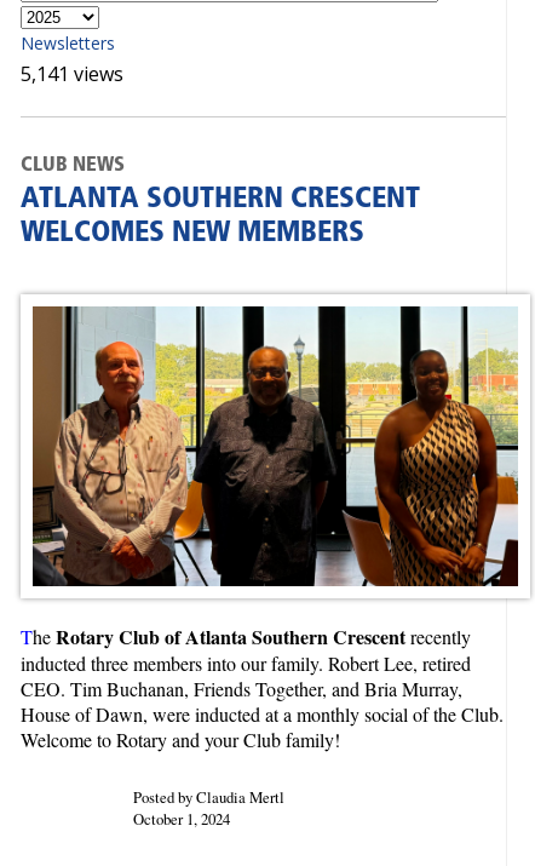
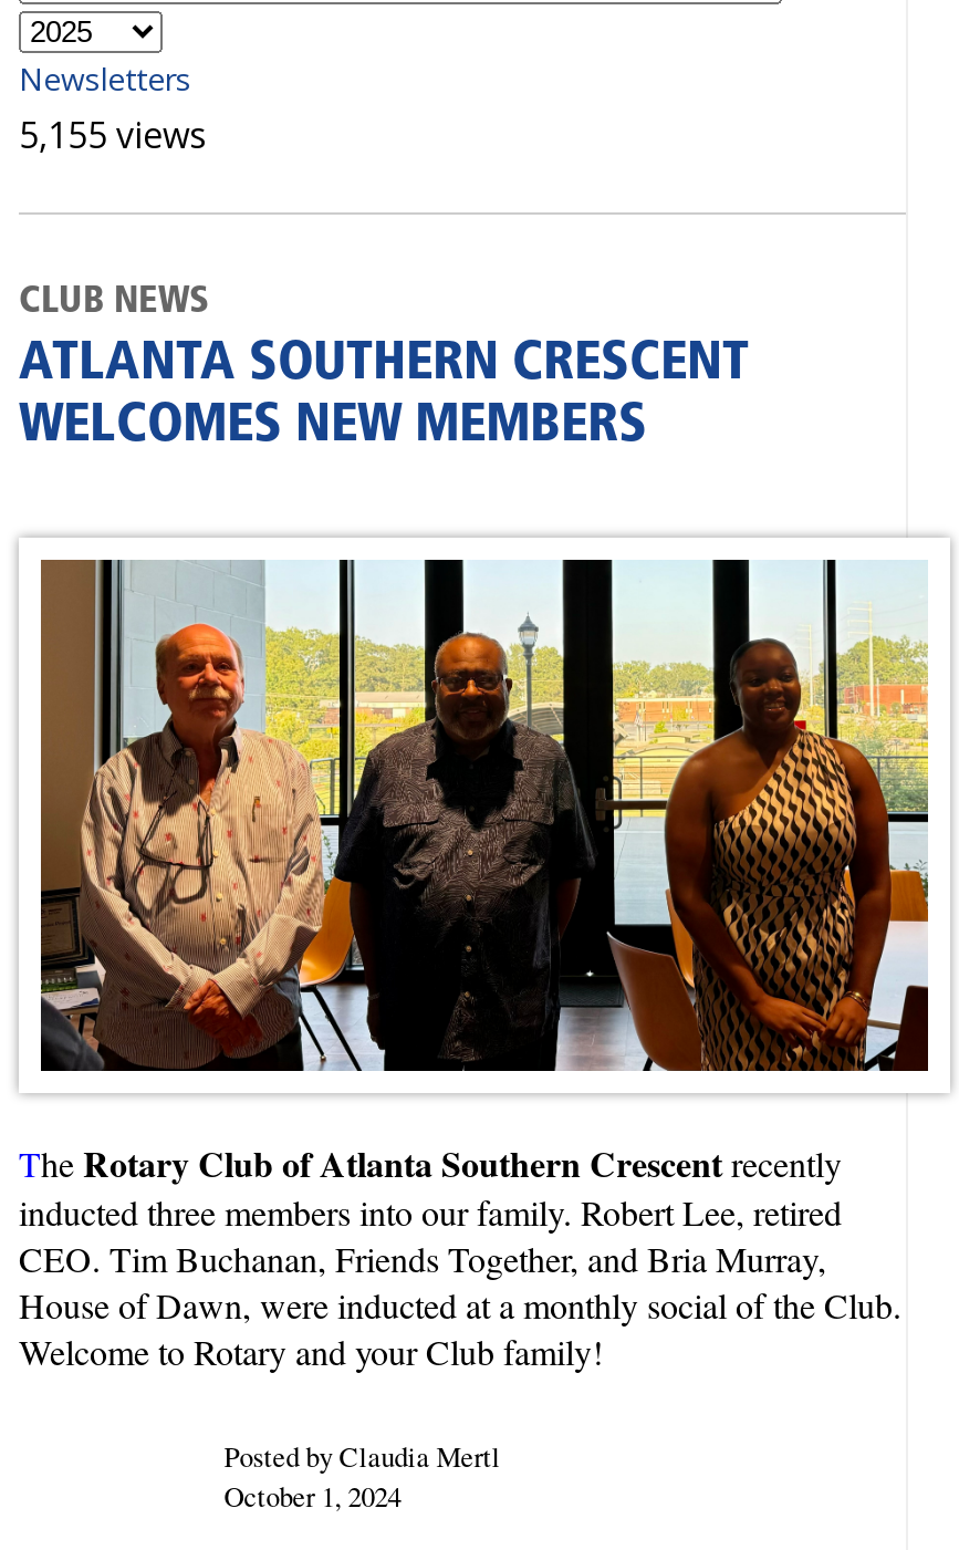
[21,61,123,87] 5,141 views -> [19,111,207,159] 5,155 views

